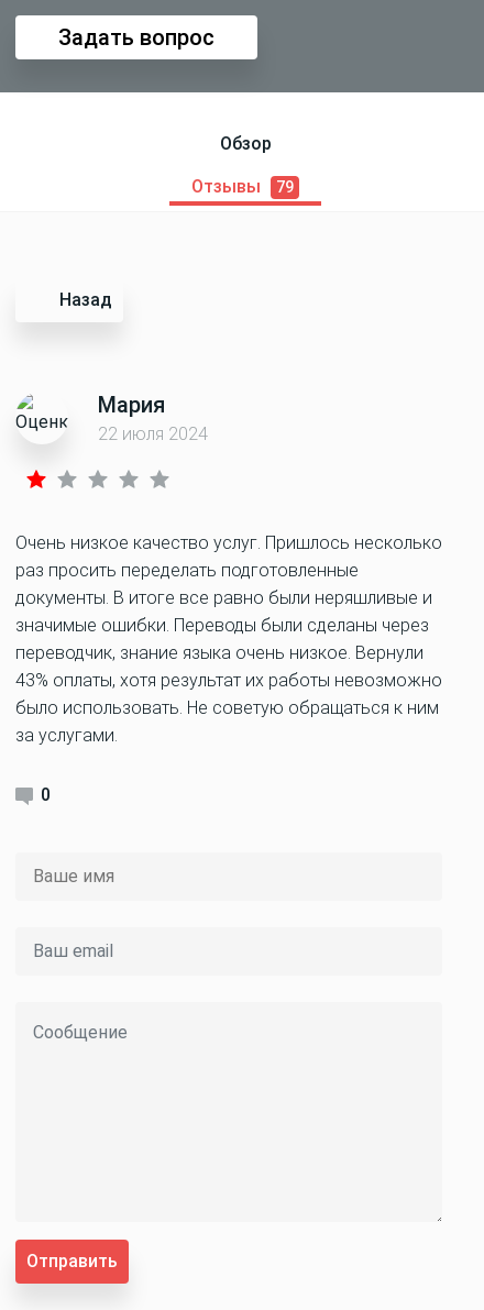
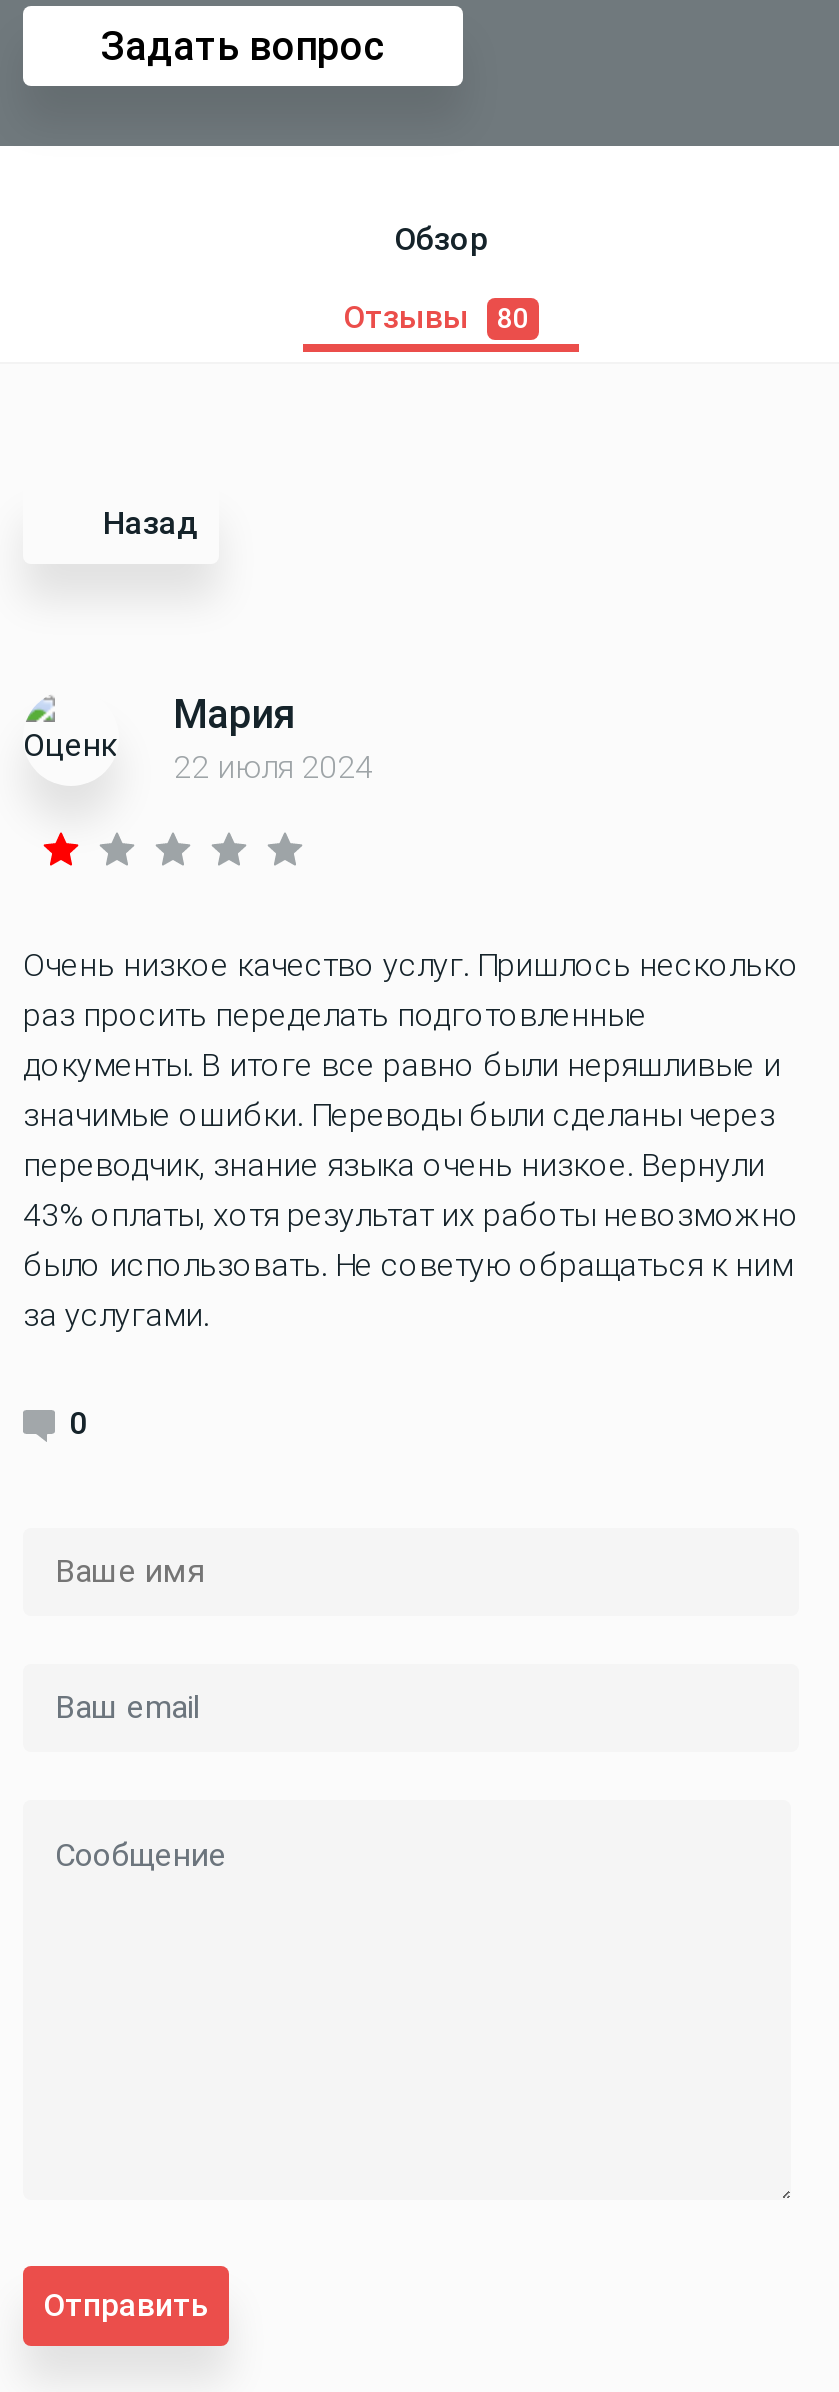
[191,176,294,197] Отзывы 79 -> [343,298,529,336] Отзывы 80

